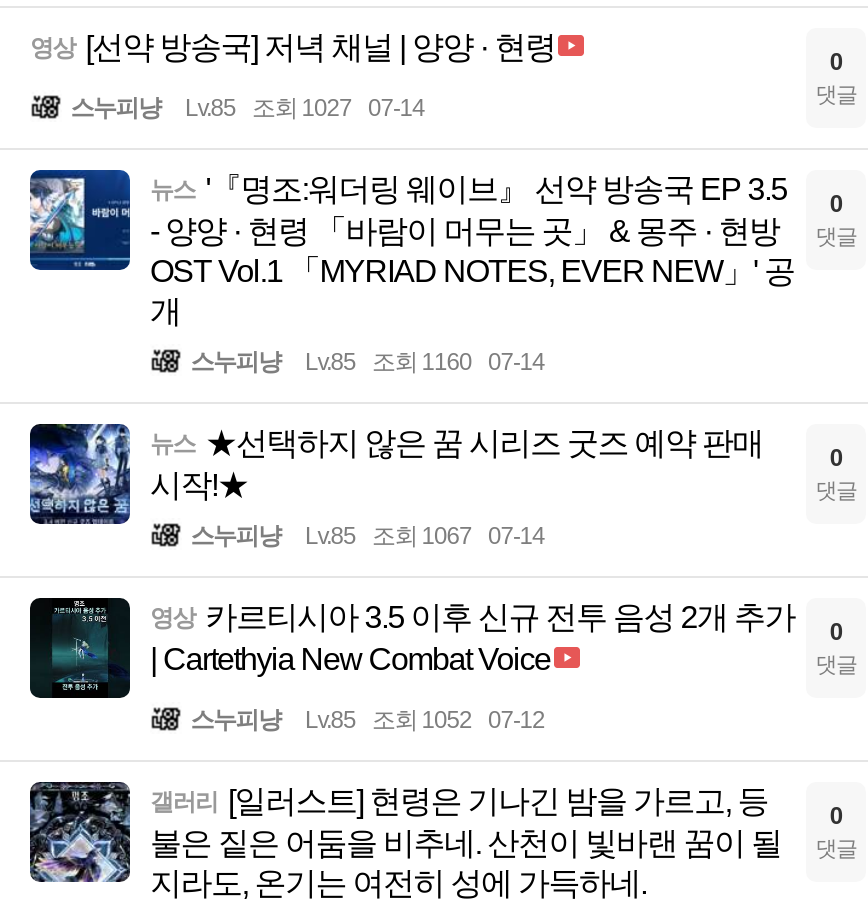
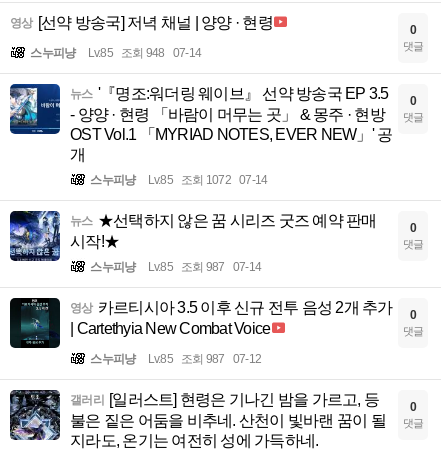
[70,94,424,122] 스누피냥 Lv.85 조회 1027 07-14 -> [30,46,201,60] 스누피냥 Lv.85 조회 948 07-14
[190,348,544,376] 스누피냥 Lv.85 조회 1160 07-14 -> [90,173,267,187] 스누피냥 Lv.85 조회 1072 07-14
[190,522,544,550] 스누피냥 Lv.85 조회 1067 07-14 -> [90,260,261,274] 스누피냥 Lv.85 조회 987 07-14
[190,706,544,734] 스누피냥 Lv.85 조회 1052 07-12 -> [90,352,261,366] 스누피냥 Lv.85 조회 987 07-12

